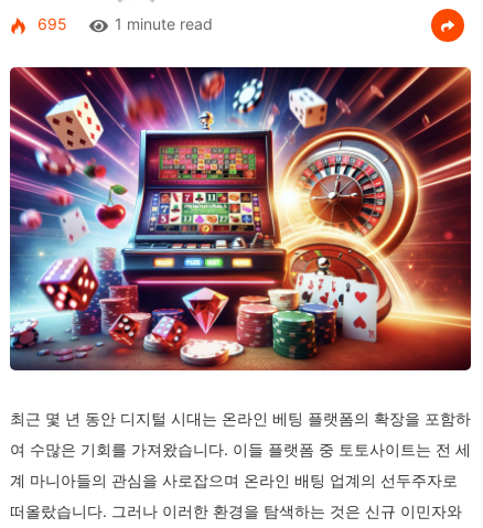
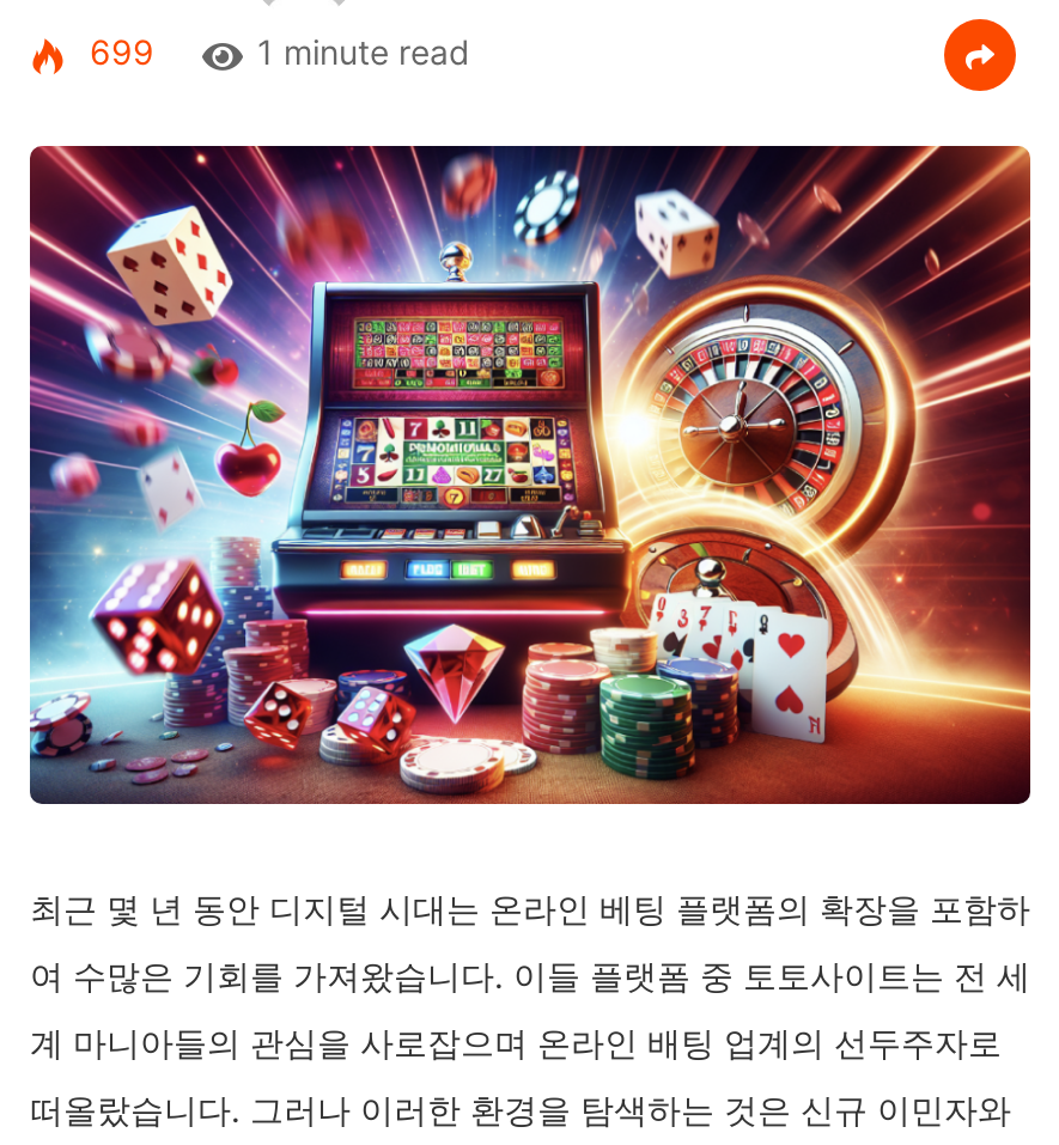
[33,14,67,33] 695 -> [80,31,154,72] 699

